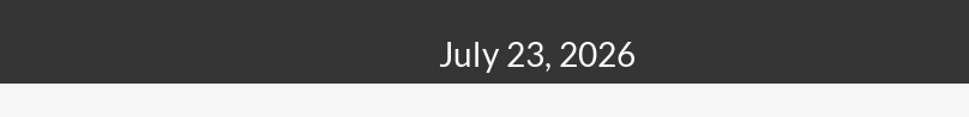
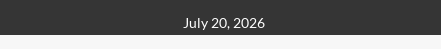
[439,33,636,74] July 23, 2026 -> [183,14,265,31] July 20, 2026

